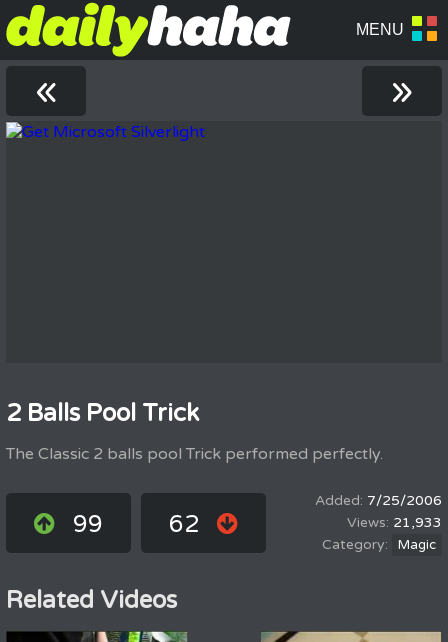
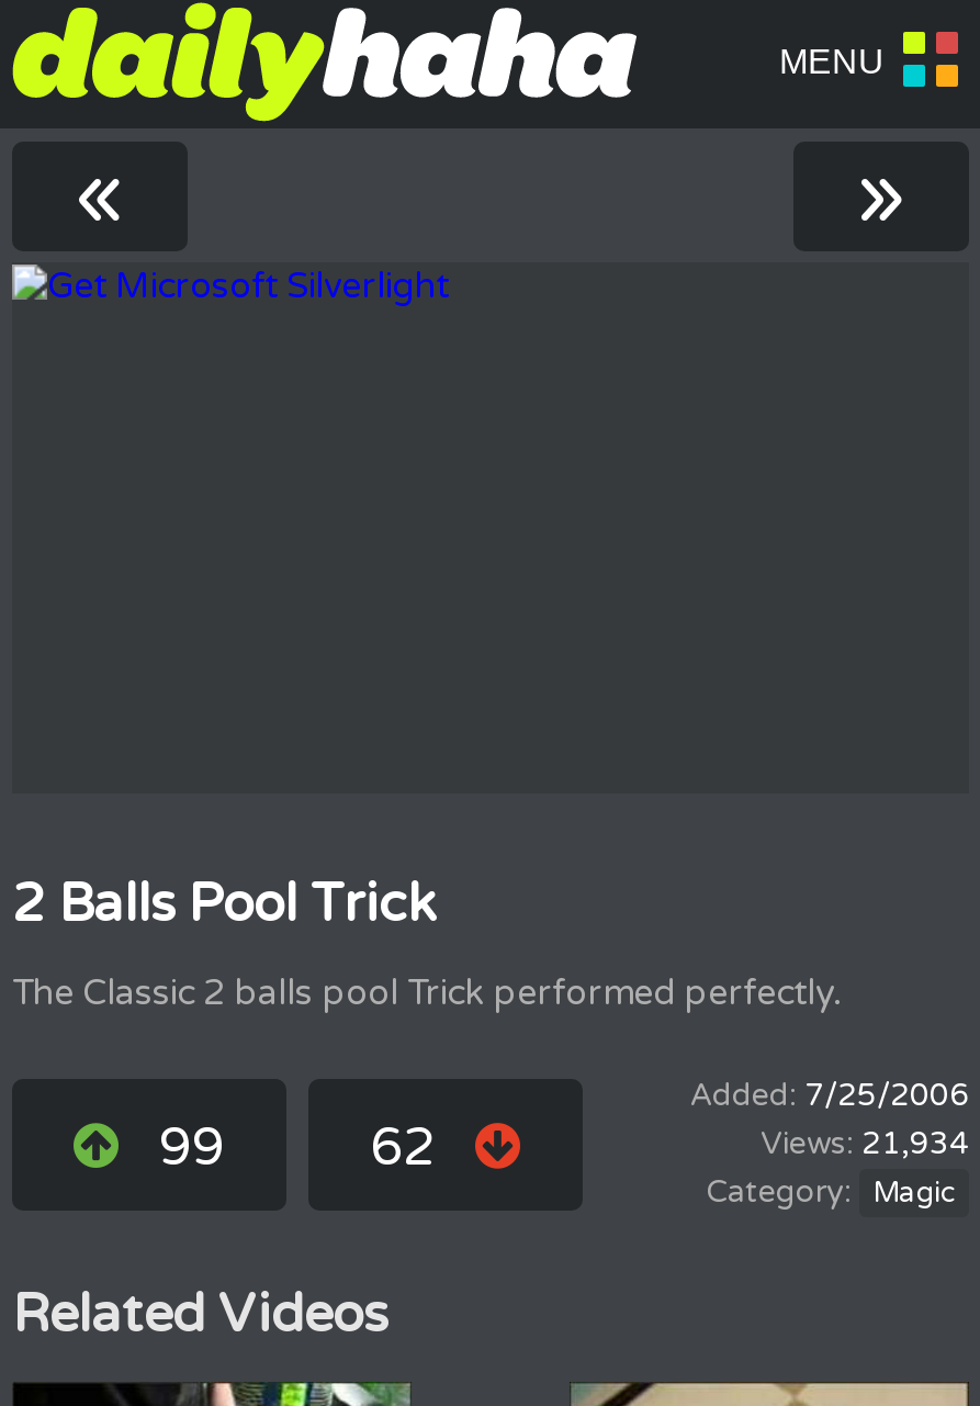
[393,514,442,531] 21,933 -> [861,1125,969,1162] 21,934

